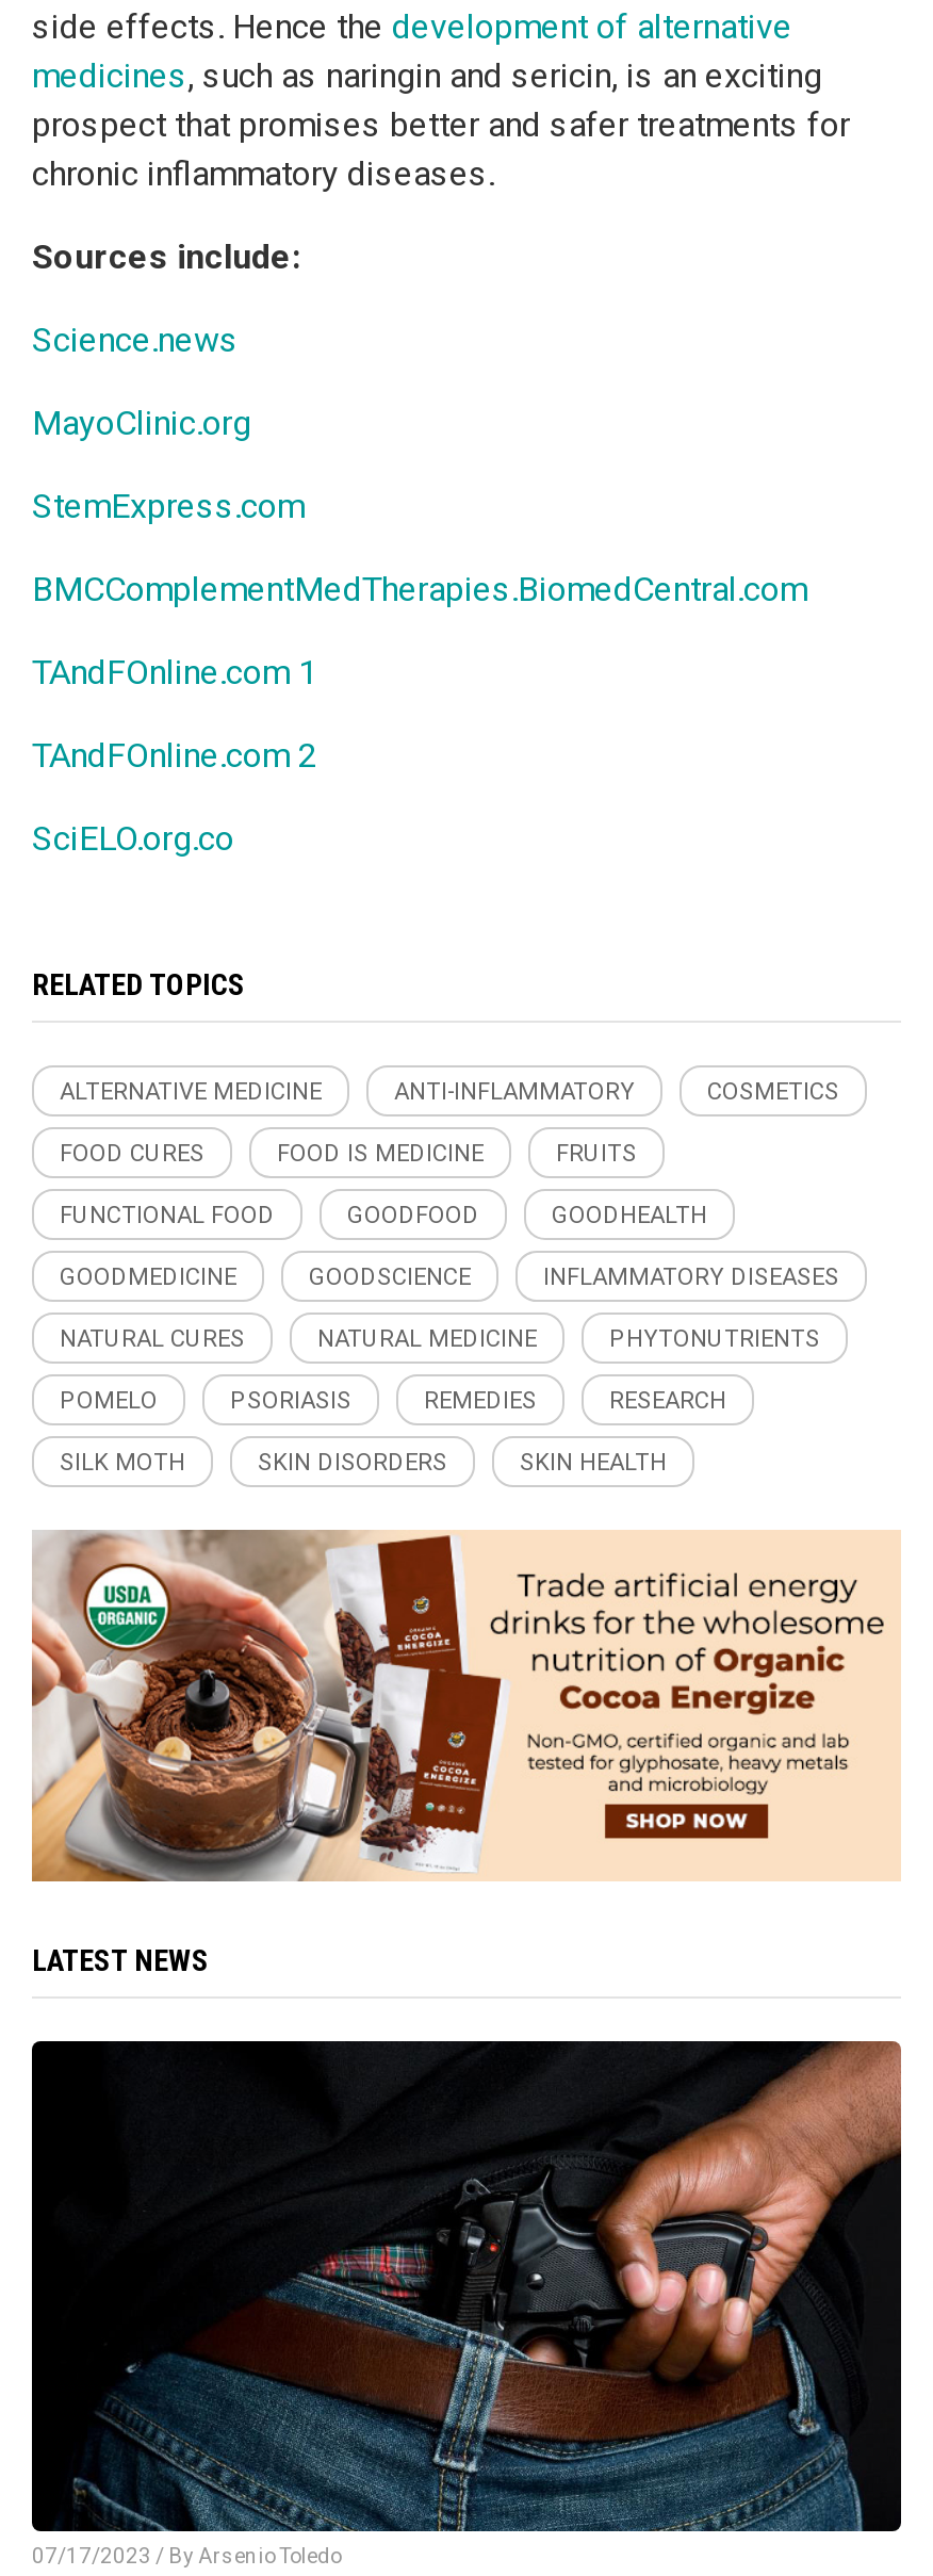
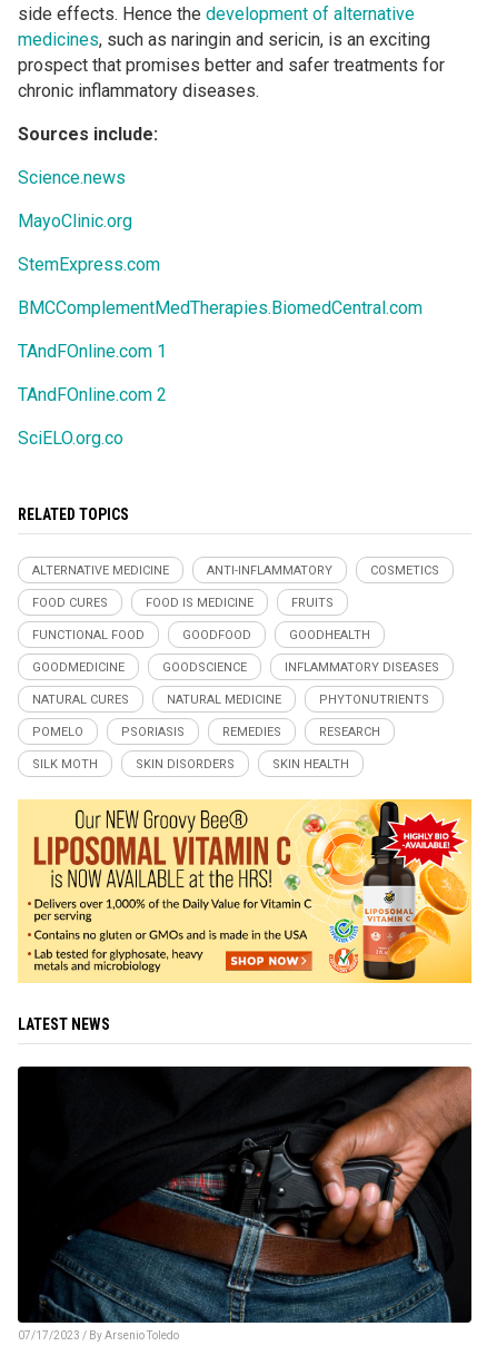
[30,1528,899,1884] [image] -> [18,799,471,983] [image]

